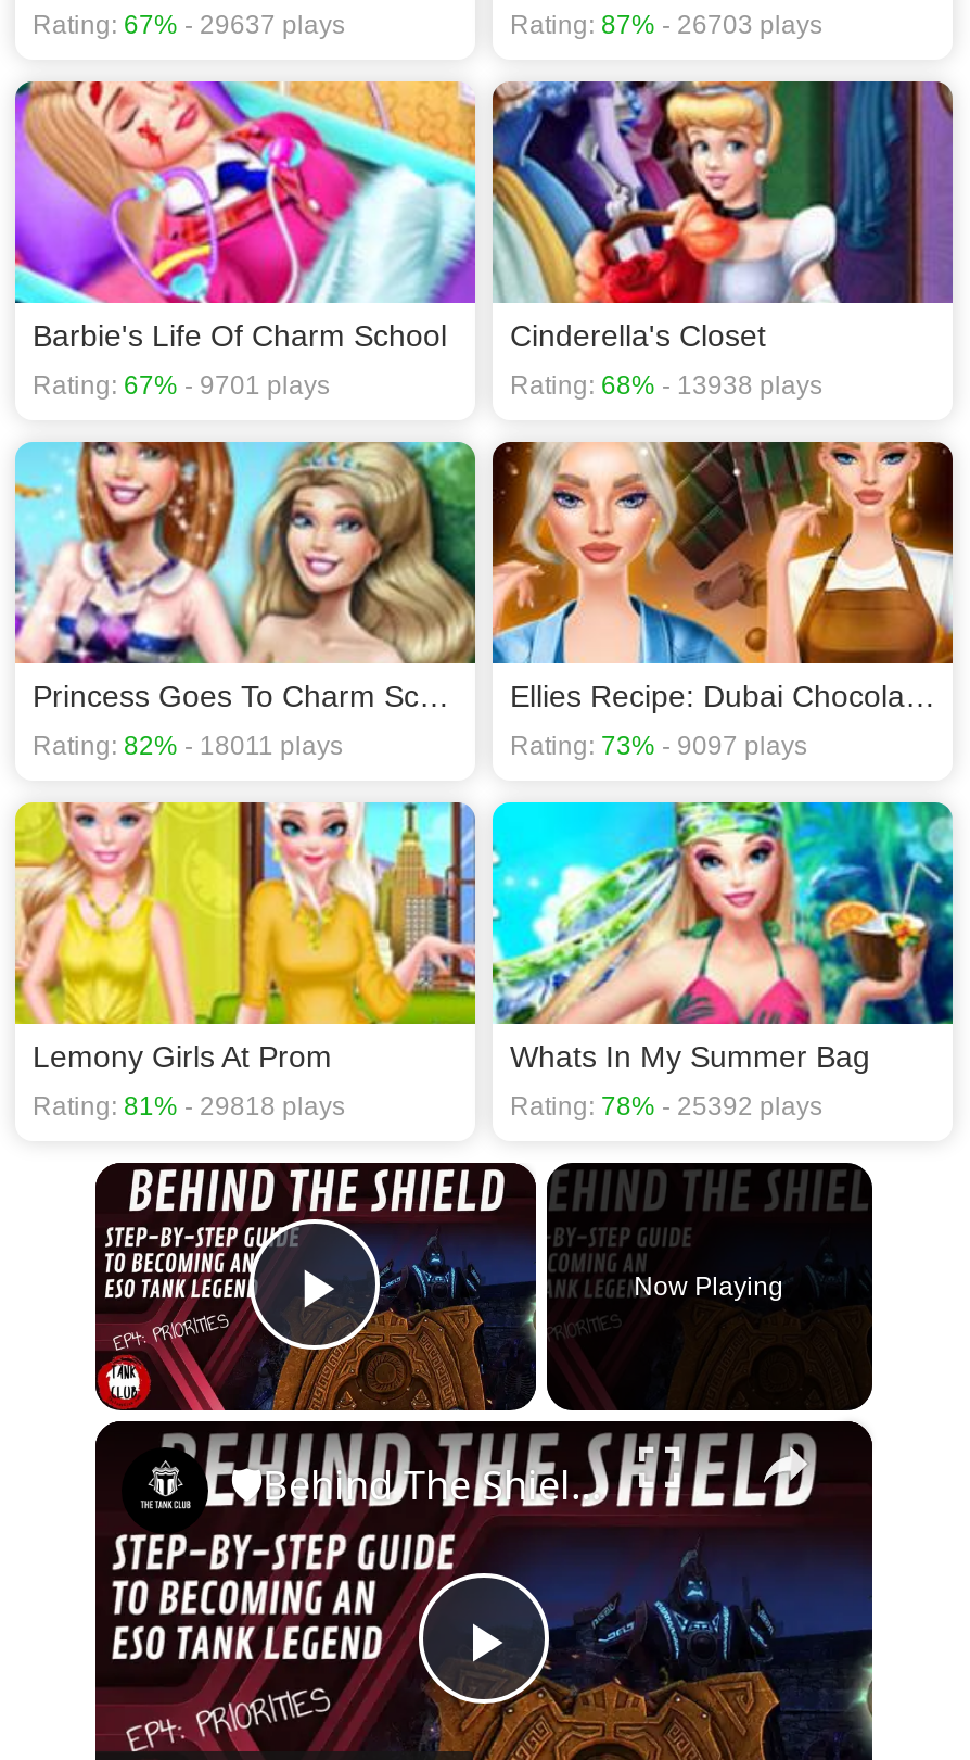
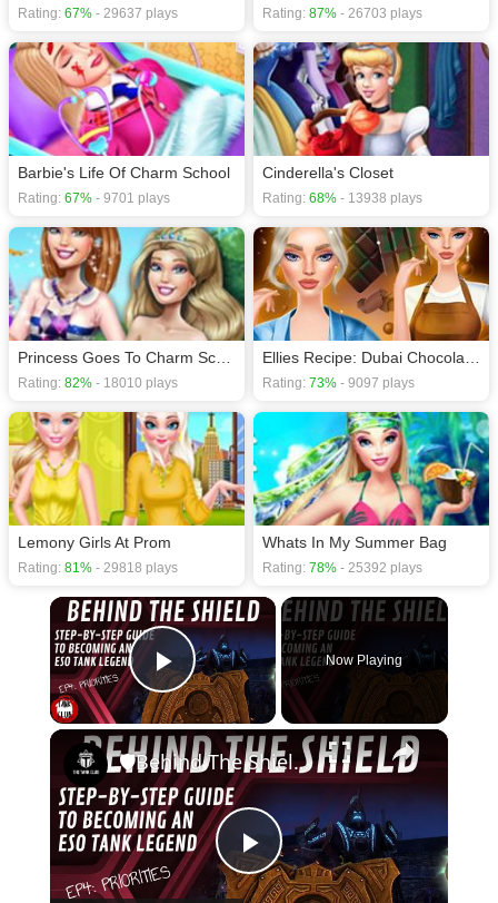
[33,730,343,761] Rating: 82% - 18011 plays -> [18,375,178,391] Rating: 82% - 18010 plays

